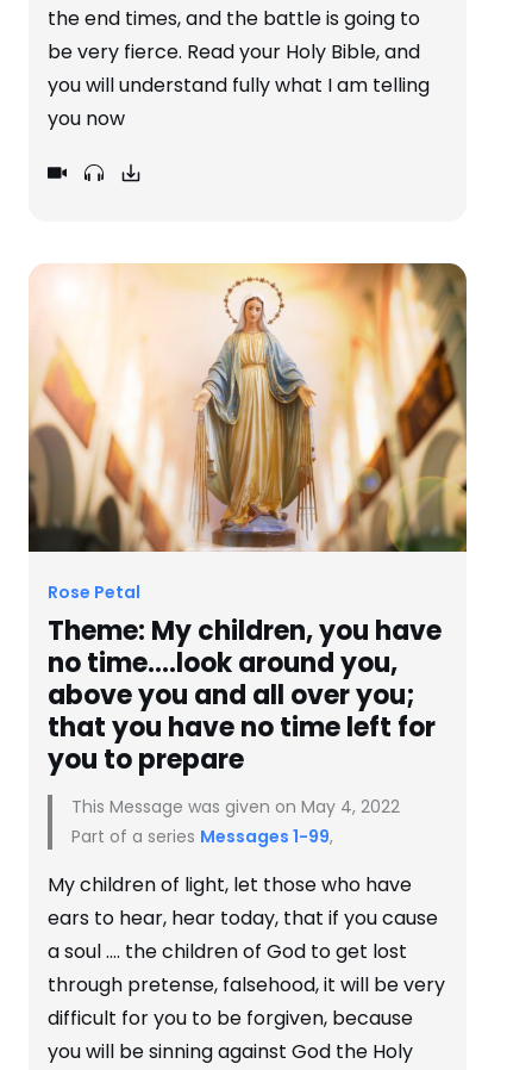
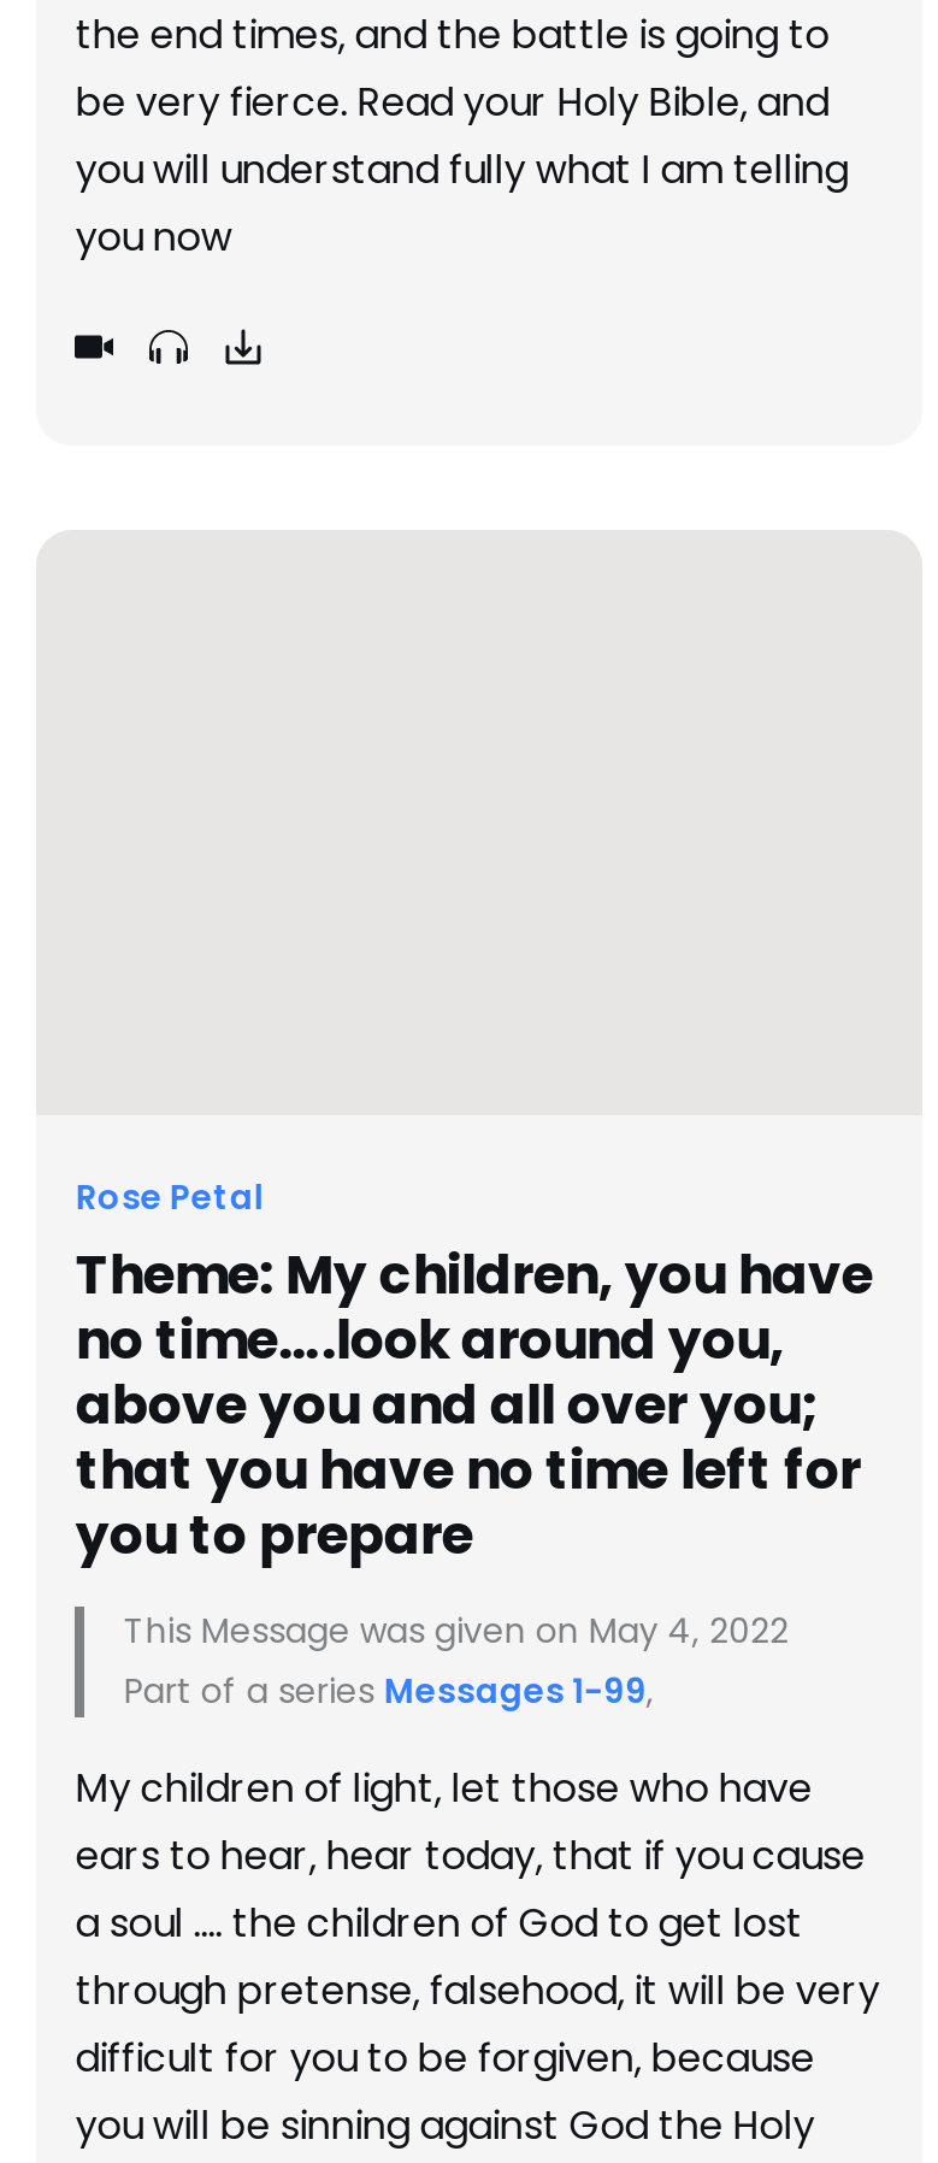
[27,262,468,553] [image] -> none

